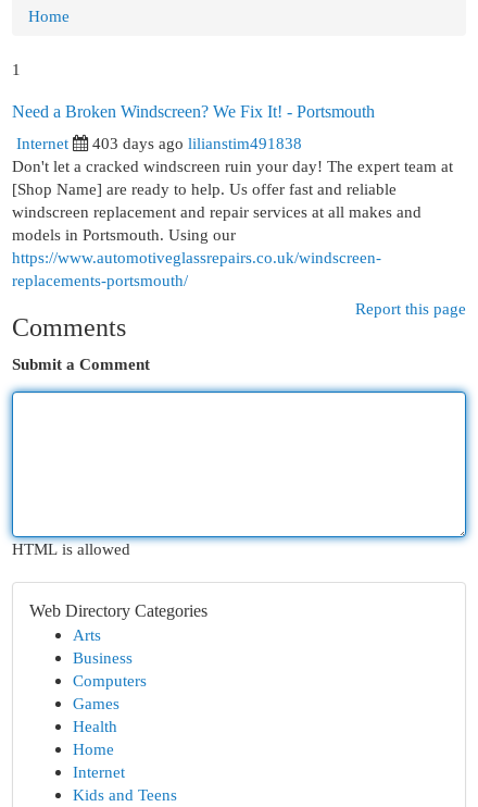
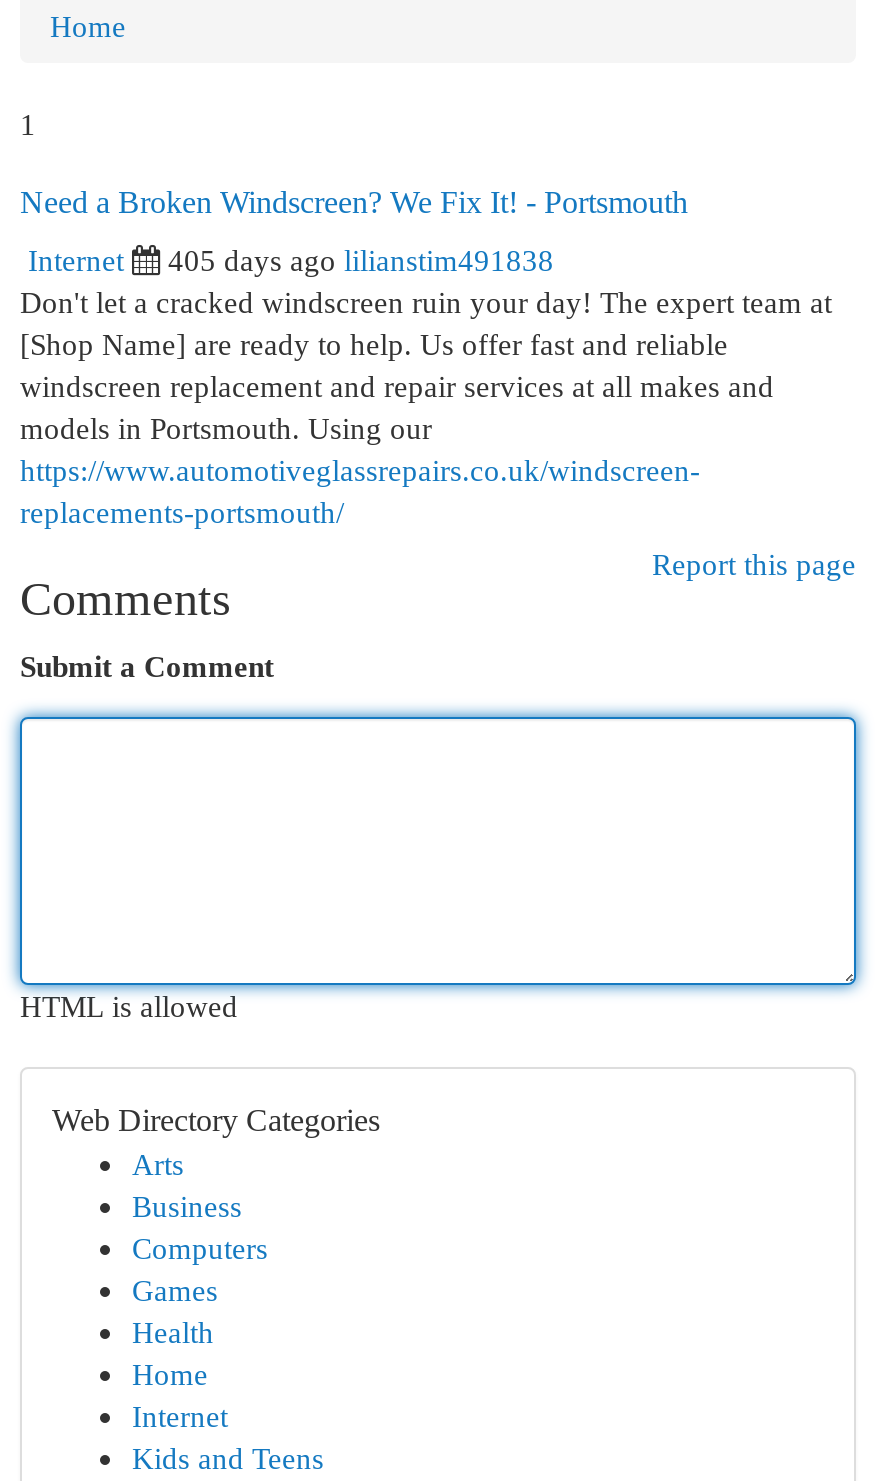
[92,134,302,152] 403 days ago lilianstim491838 -> [168,243,554,277] 405 days ago lilianstim491838

